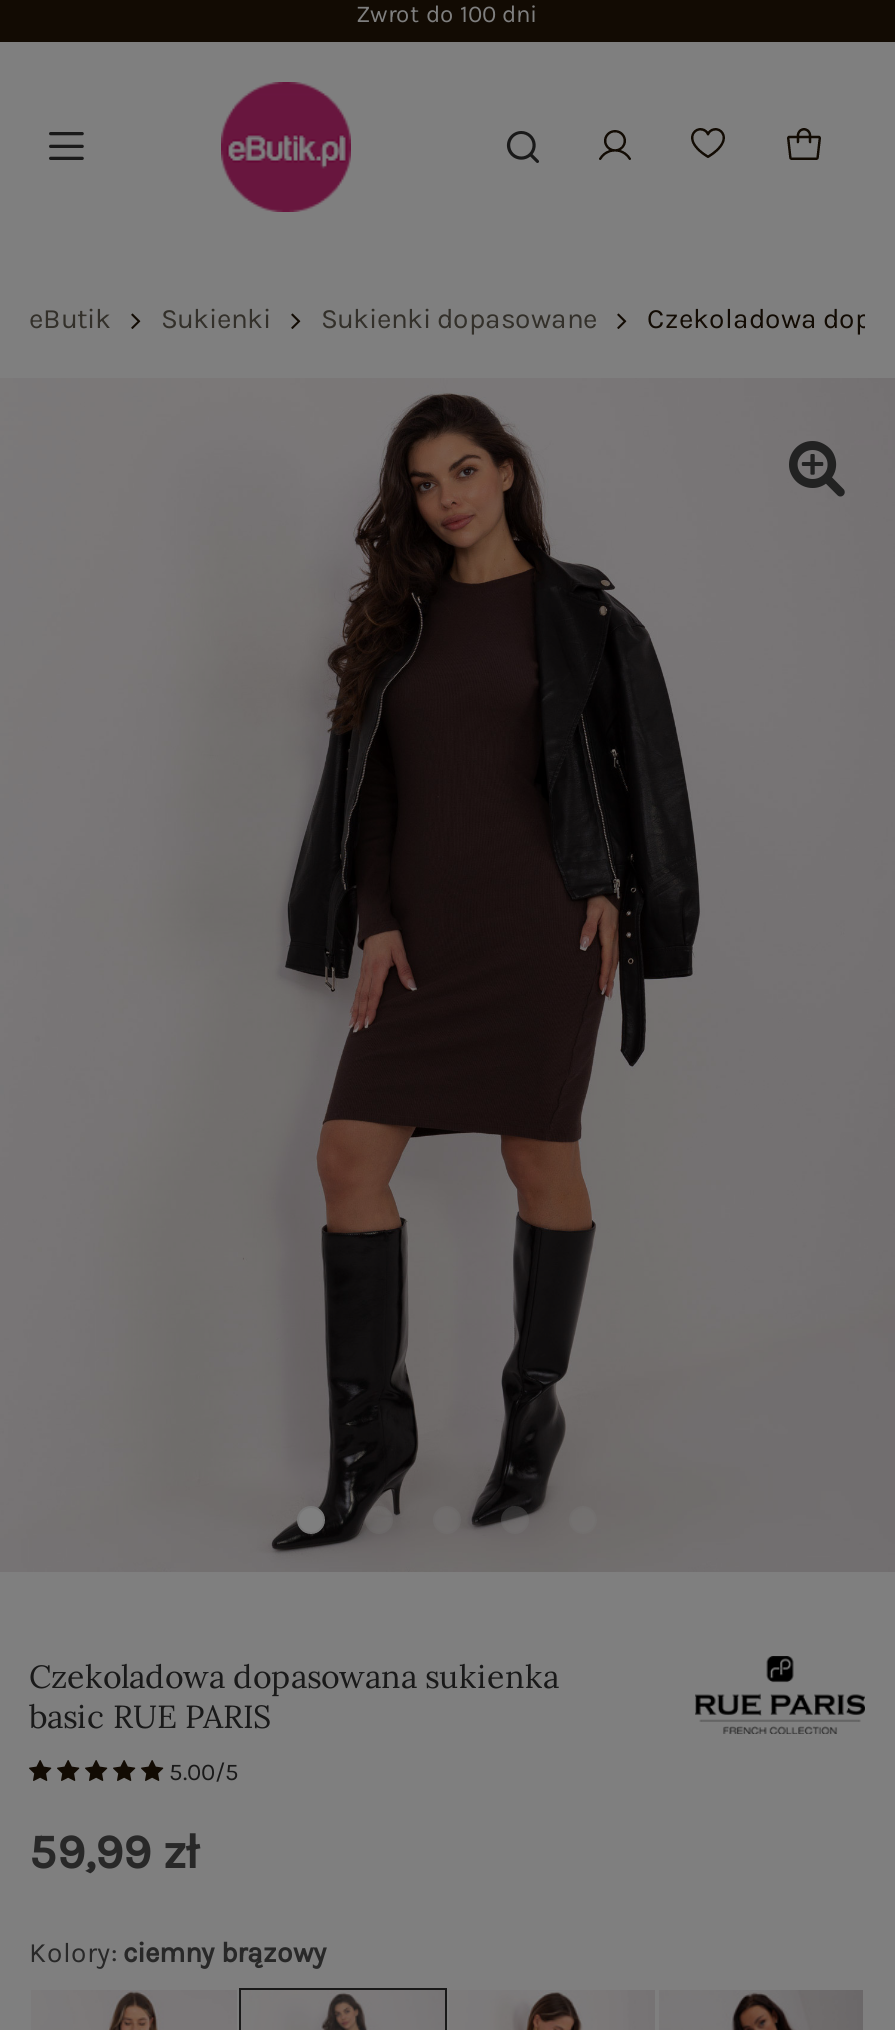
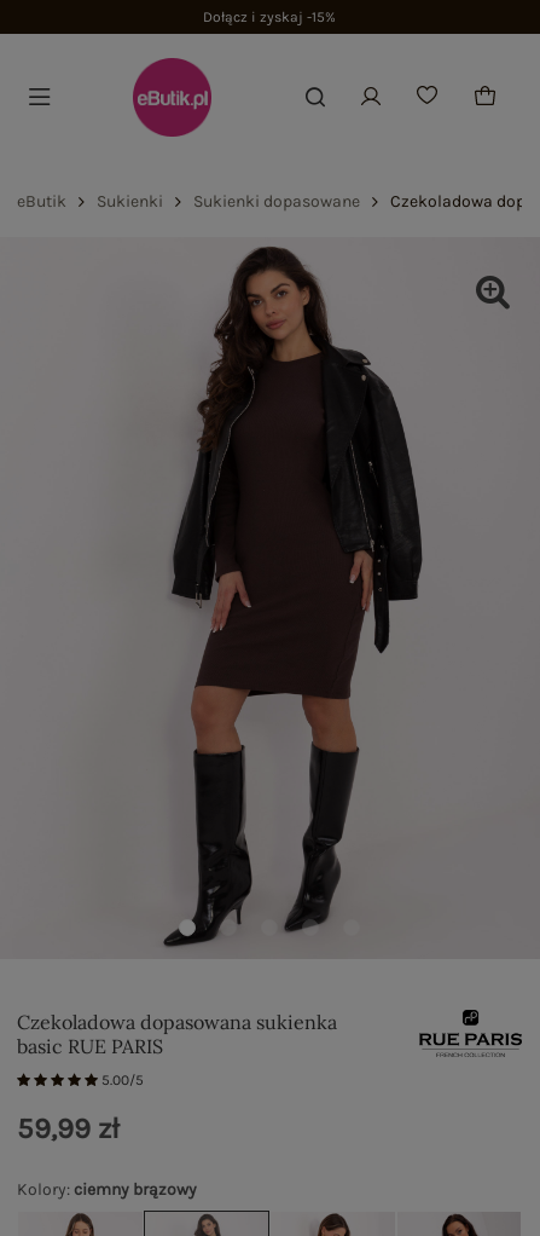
none -> [203,8,336,25] Dołącz i zyskaj -15%

